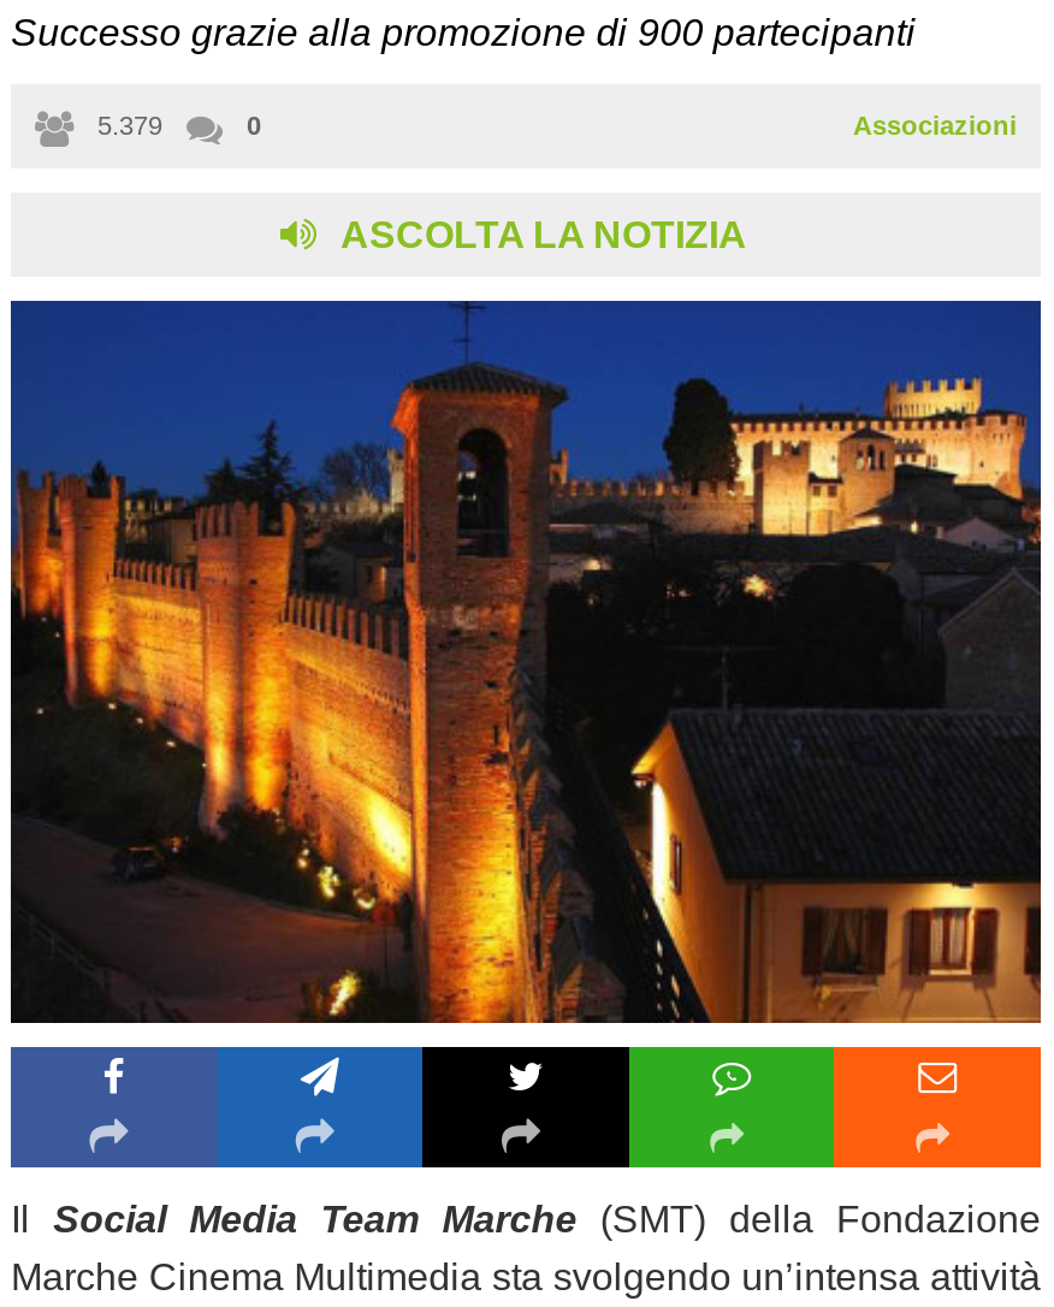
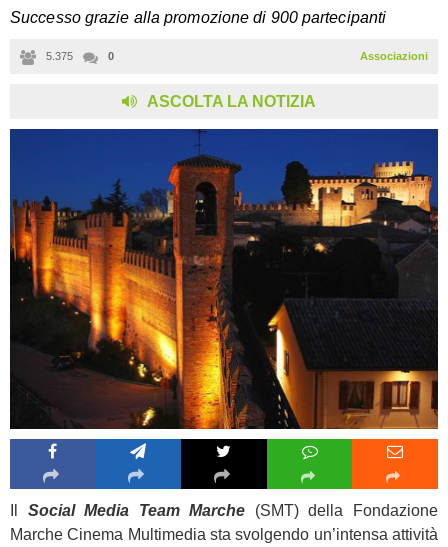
[97,111,162,140] 5.379 -> [46,50,73,62] 5.375

